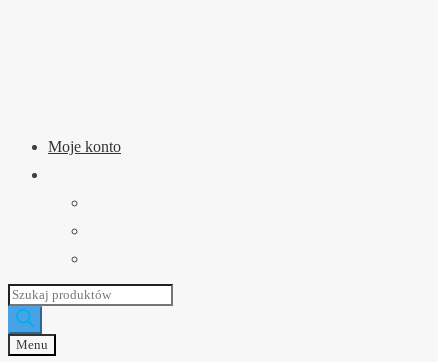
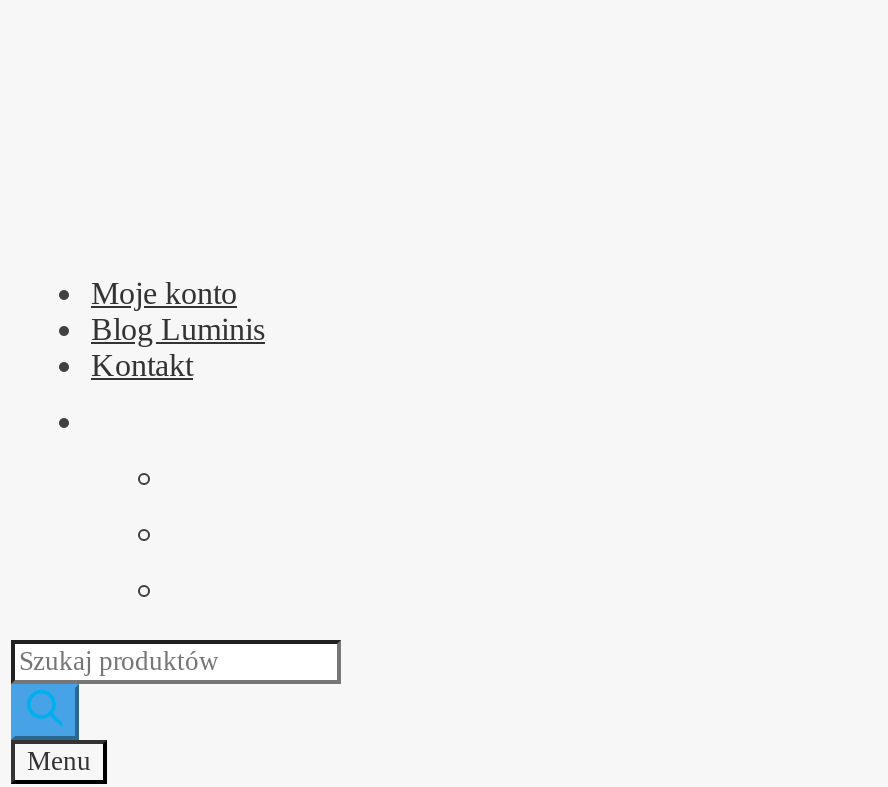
none -> [91,312,265,382] Blog Luminis | Kontakt

